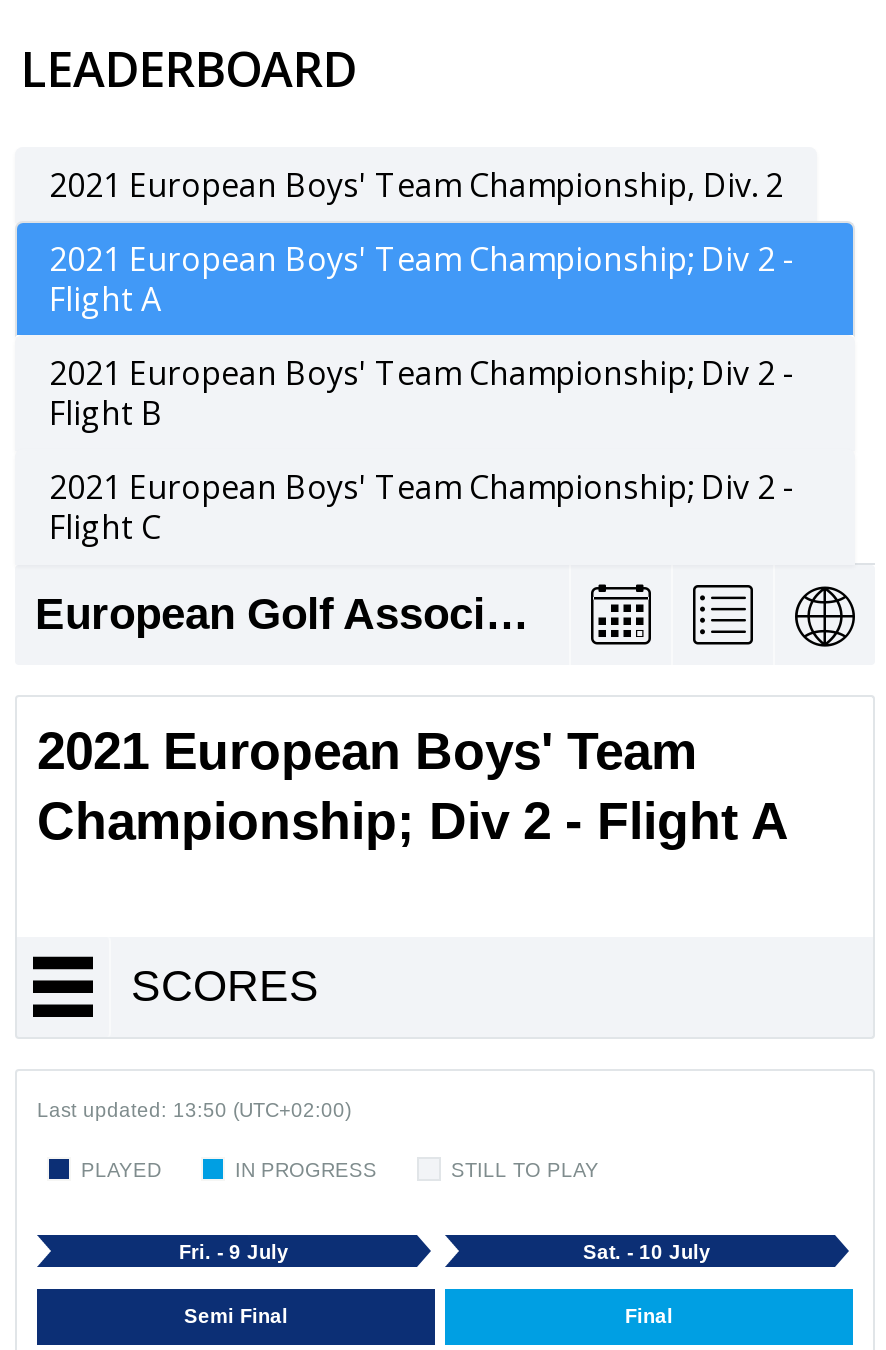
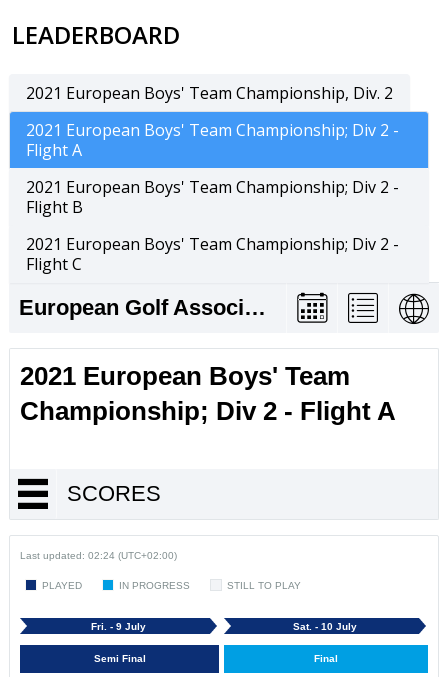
[37,1100,351,1122] Last updated: 13:50 (UTC+02:00) -> [20,550,177,561] Last updated: 02:24 (UTC+02:00)

